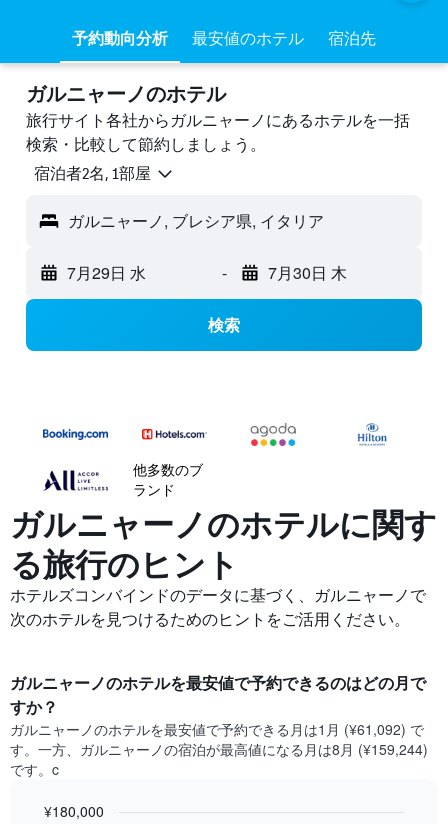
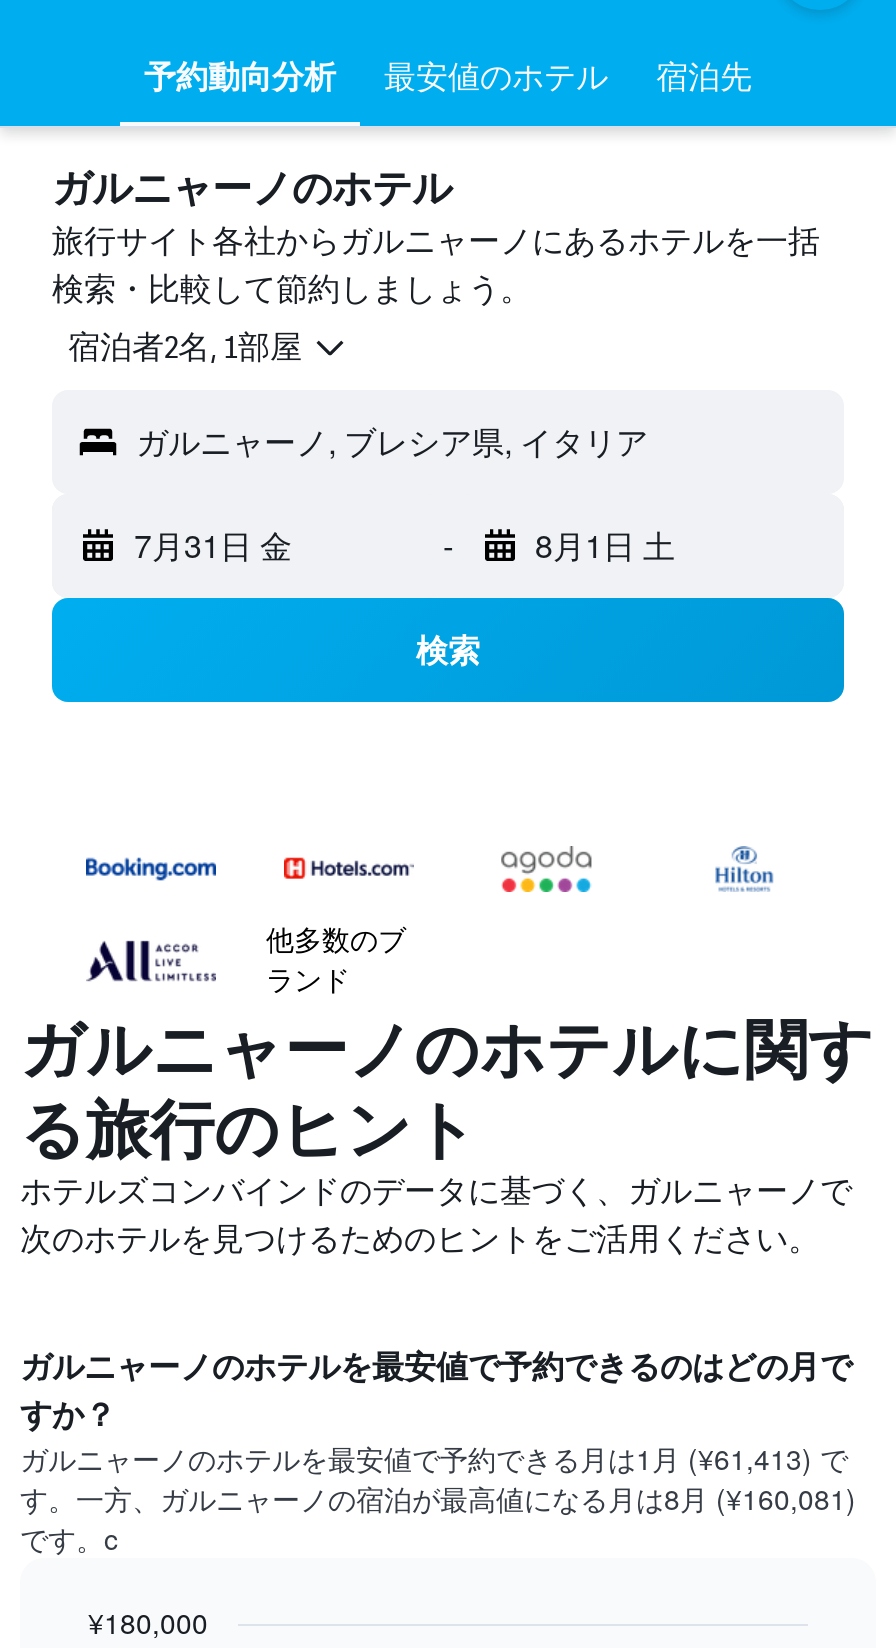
[67,261,146,284] 7月29日 水 -> [134,522,292,568] 7月31日 金
[267,261,346,284] 7月30日 木 -> [535,522,675,568] 8月1日 土
[10,719,424,739] ガルニャーノのホテルを最安値で予約できる月は1月 (¥61,092) で -> [20,1438,848,1478] ガルニャーノのホテルを最安値で予約できる月は1月 (¥61,413) で
[10,739,428,759] す。一方、ガルニャーノの宿泊が最高値になる月は8月 (¥159,244) -> [20,1478,856,1518] す。一方、ガルニャーノの宿泊が最高値になる月は8月 (¥160,081)

